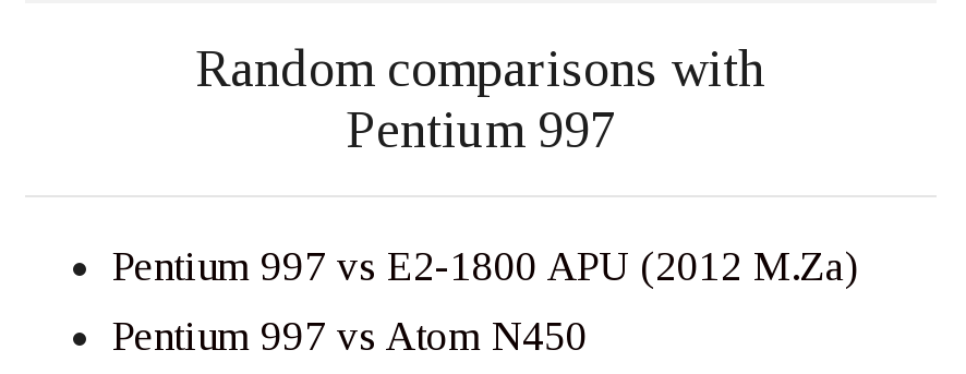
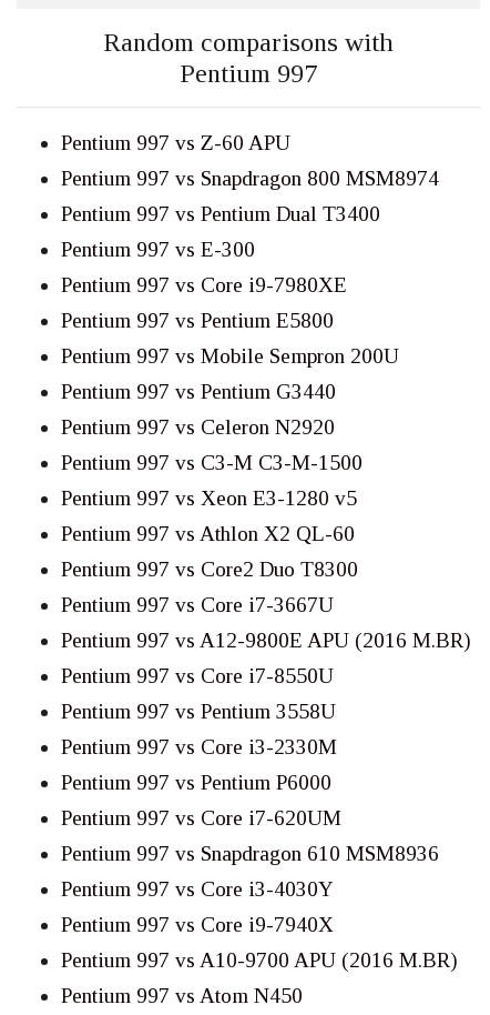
[112,243,860,289] Pentium 997 vs E2-1800 APU (2012 M.Za) -> [61,131,471,972] Pentium 997 vs Z-60 APU | Pentium 997 vs Snapdragon 800 MSM8974 | Pentium 997 vs Pentium Dual T3400 | Pentium 997 vs E-300 | Pentium 997 vs Core i9-7980XE | Pentium 997 vs Pentium E5800 | Pentium 997 vs Mobile Sempron 200U | Pentium 997 vs Pentium G3440 | Pentium 997 vs Celeron N2920 | Pentium 997 vs C3-M C3-M-1500 | Pentium 997 vs Xeon E3-1280 v5 | Pentium 997 vs Athlon X2 QL-60 | Pentium 997 vs Core2 Duo T8300 | Pentium 997 vs Core i7-3667U | Pentium 997 vs A12-9800E APU (2016 M.BR) | Pentium 997 vs Core i7-8550U | Pentium 997 vs Pentium 3558U | Pentium 997 vs Core i3-2330M | Pentium 997 vs Pentium P6000 | Pentium 997 vs Core i7-620UM | Pentium 997 vs Snapdragon 610 MSM8936 | Pentium 997 vs Core i3-4030Y | Pentium 997 vs Core i9-7940X | Pentium 997 vs A10-9700 APU (2016 M.BR)

